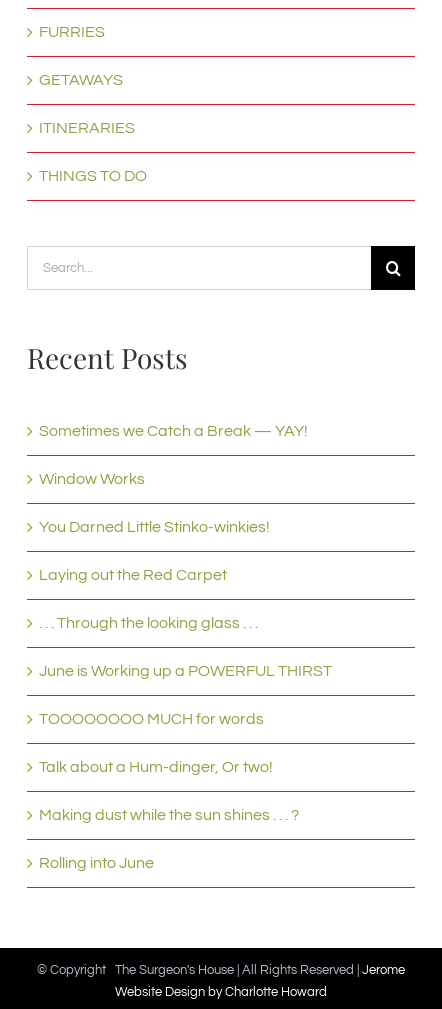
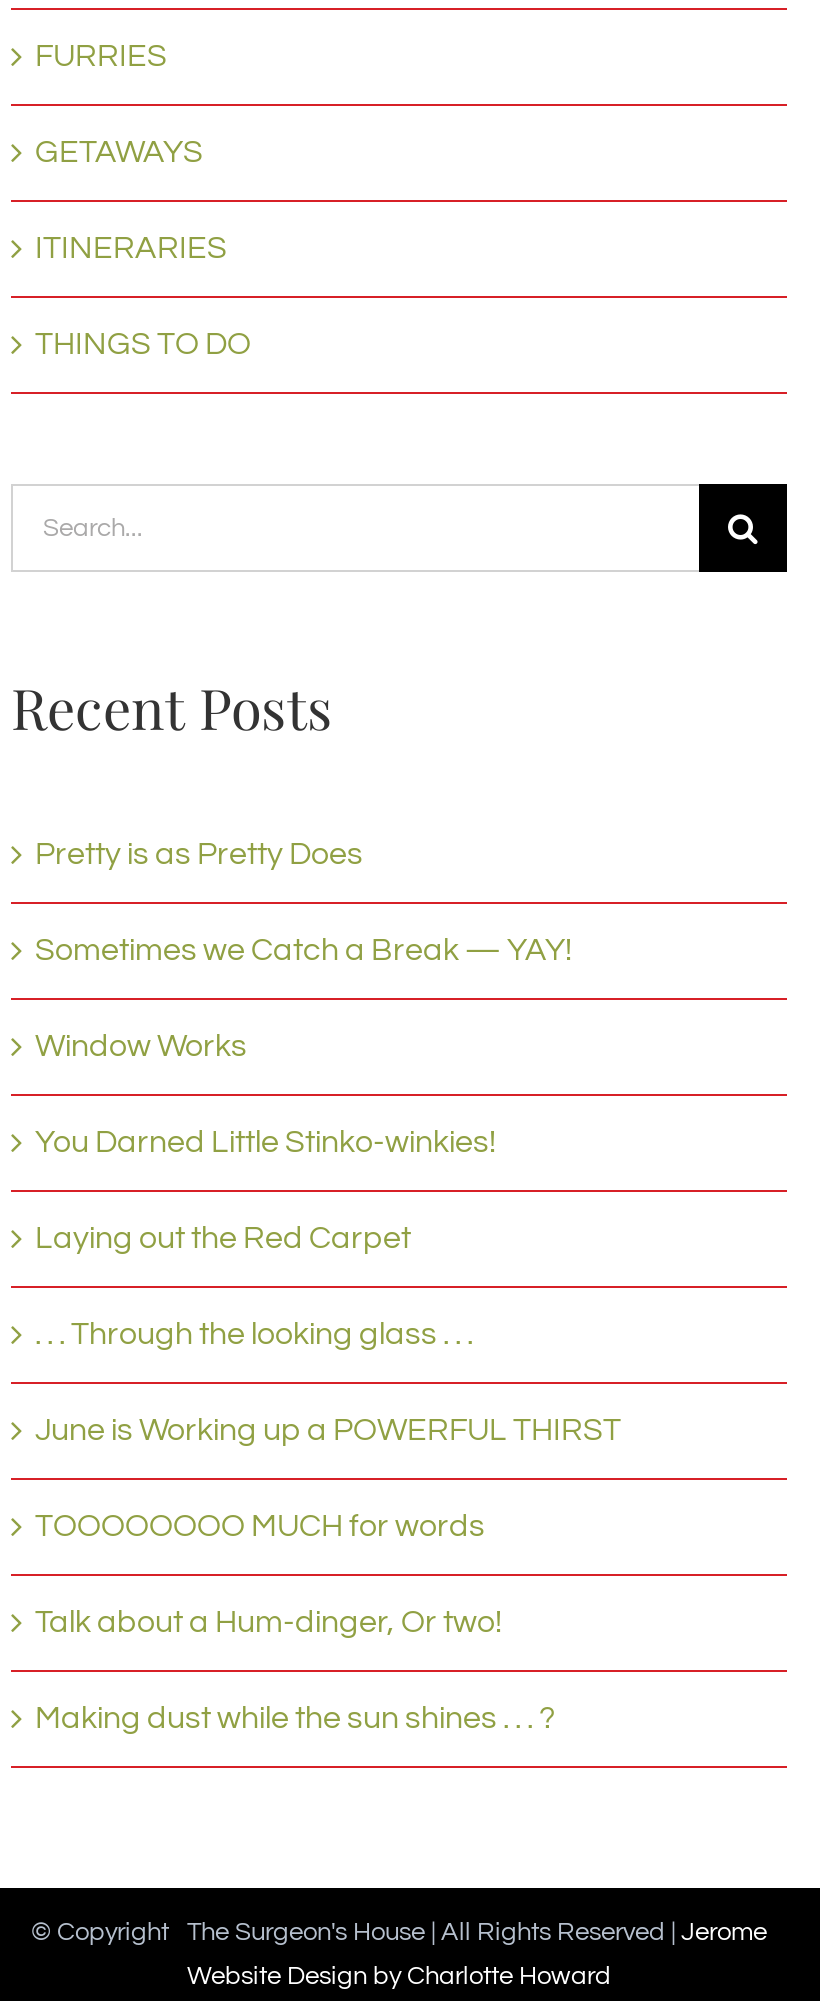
none -> [35,837,363,869] Pretty is as Pretty Does
moved [39,423,332,823] -> [35,933,621,1733]: Sometimes we Catch a Break — YAY! | Window Works | You Darned Little Stinko-winkies! | ... | Talk about a Hum-dinger, Or two! | Making dust while the sun shines . . . ?
[39,855,154,871] Rolling into June -> none

